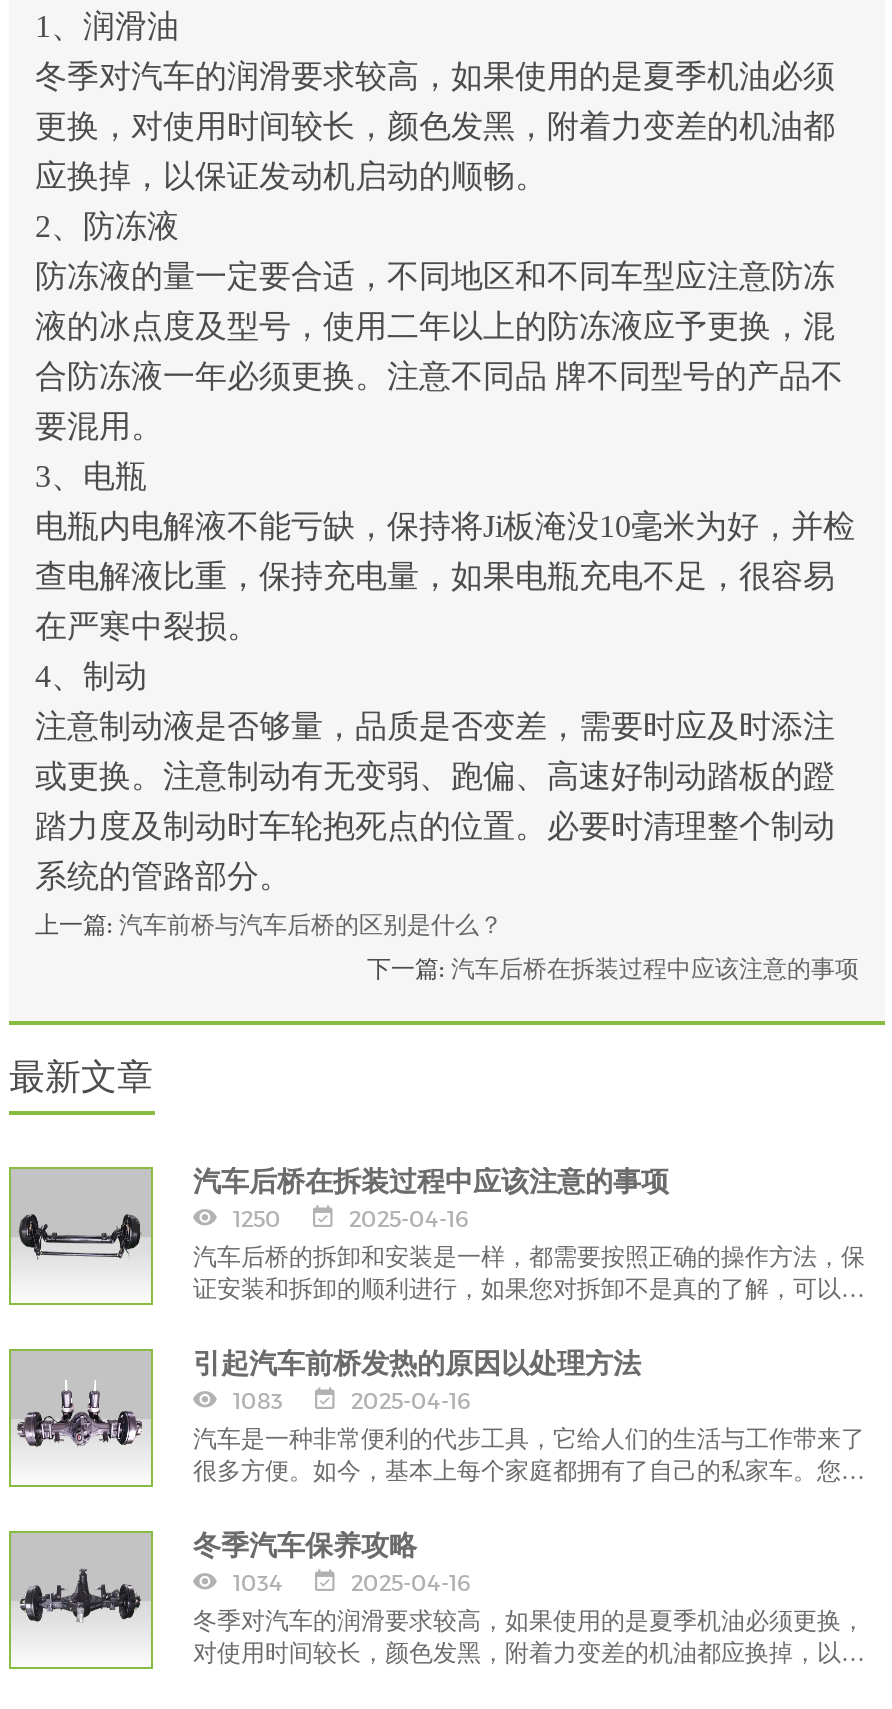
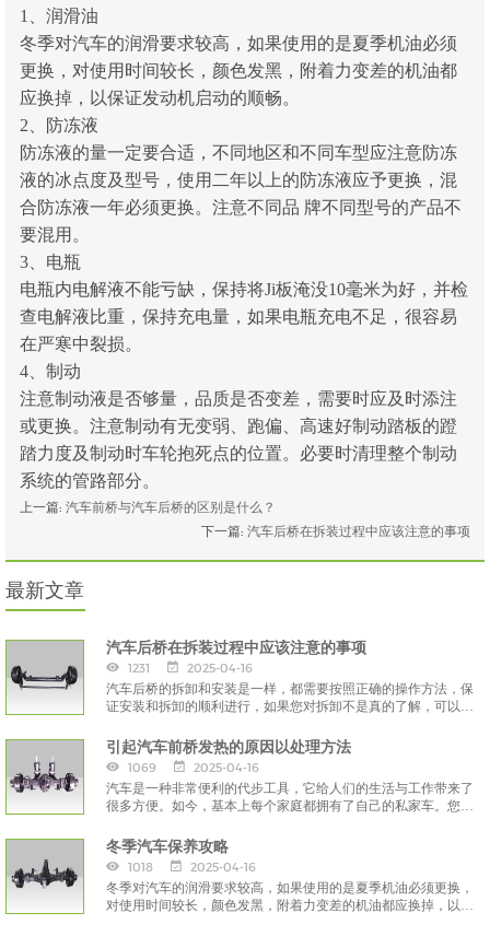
[233,1205,281,1233] 1250 -> [128,660,150,676] 1231
[233,1387,283,1415] 1083 -> [128,760,156,775] 1069
[233,1569,283,1597] 1034 -> [128,859,153,875] 1018

